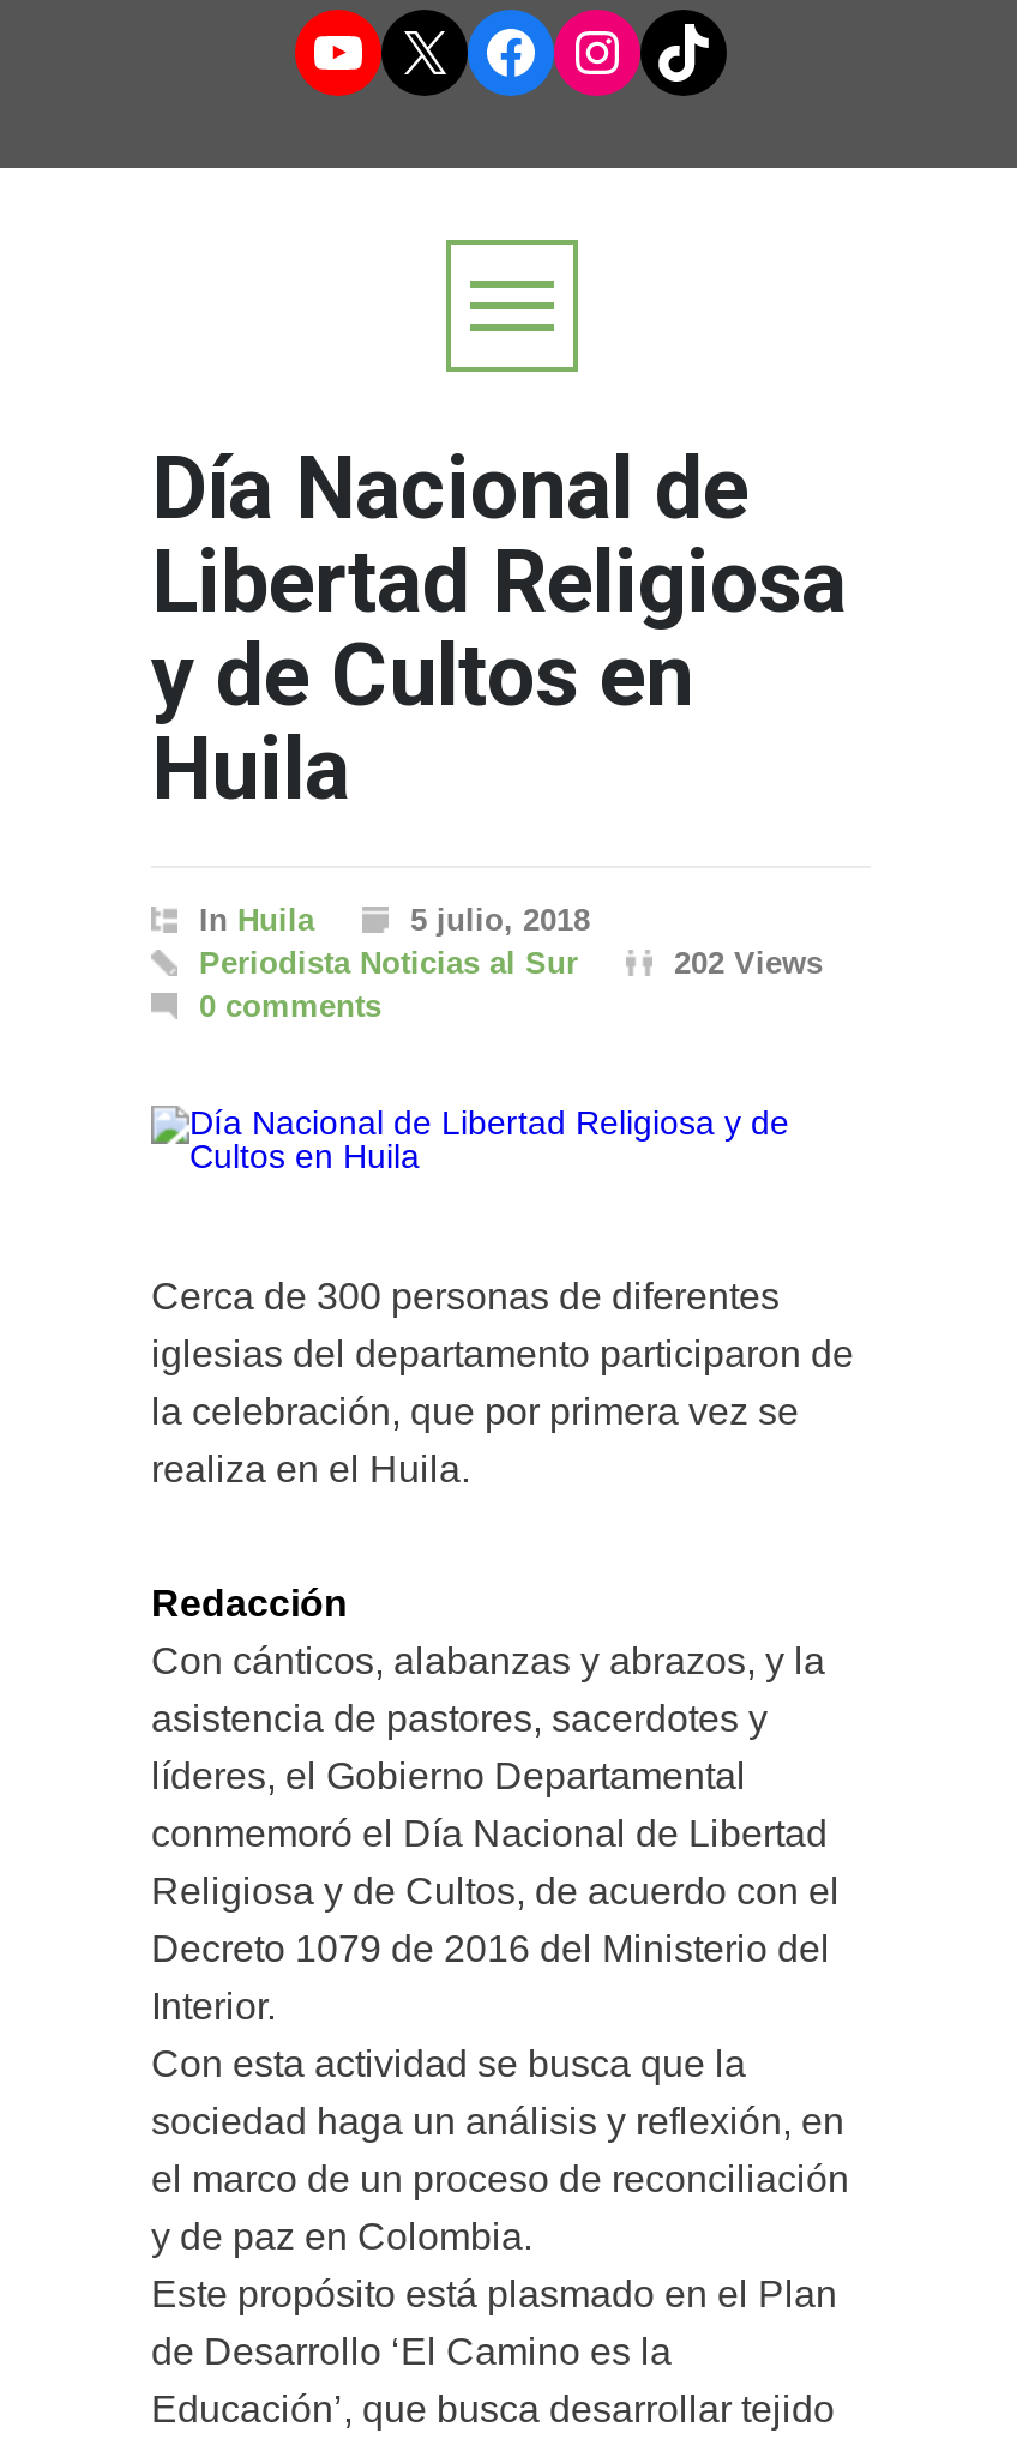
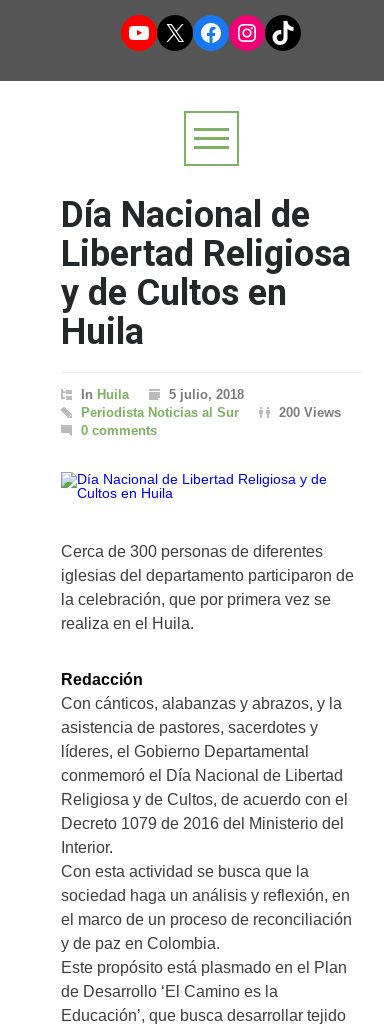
[674,945,823,981] 202 Views -> [279,405,341,420] 200 Views

